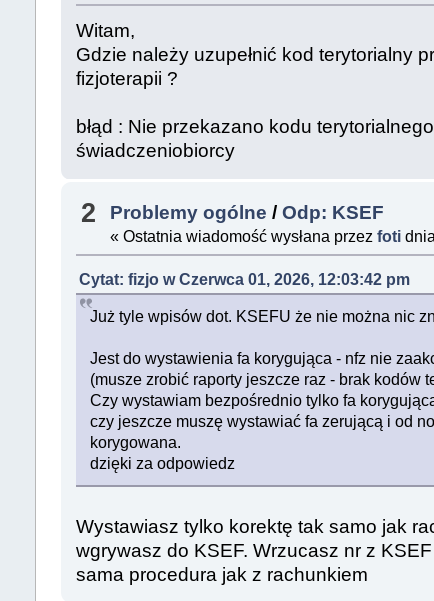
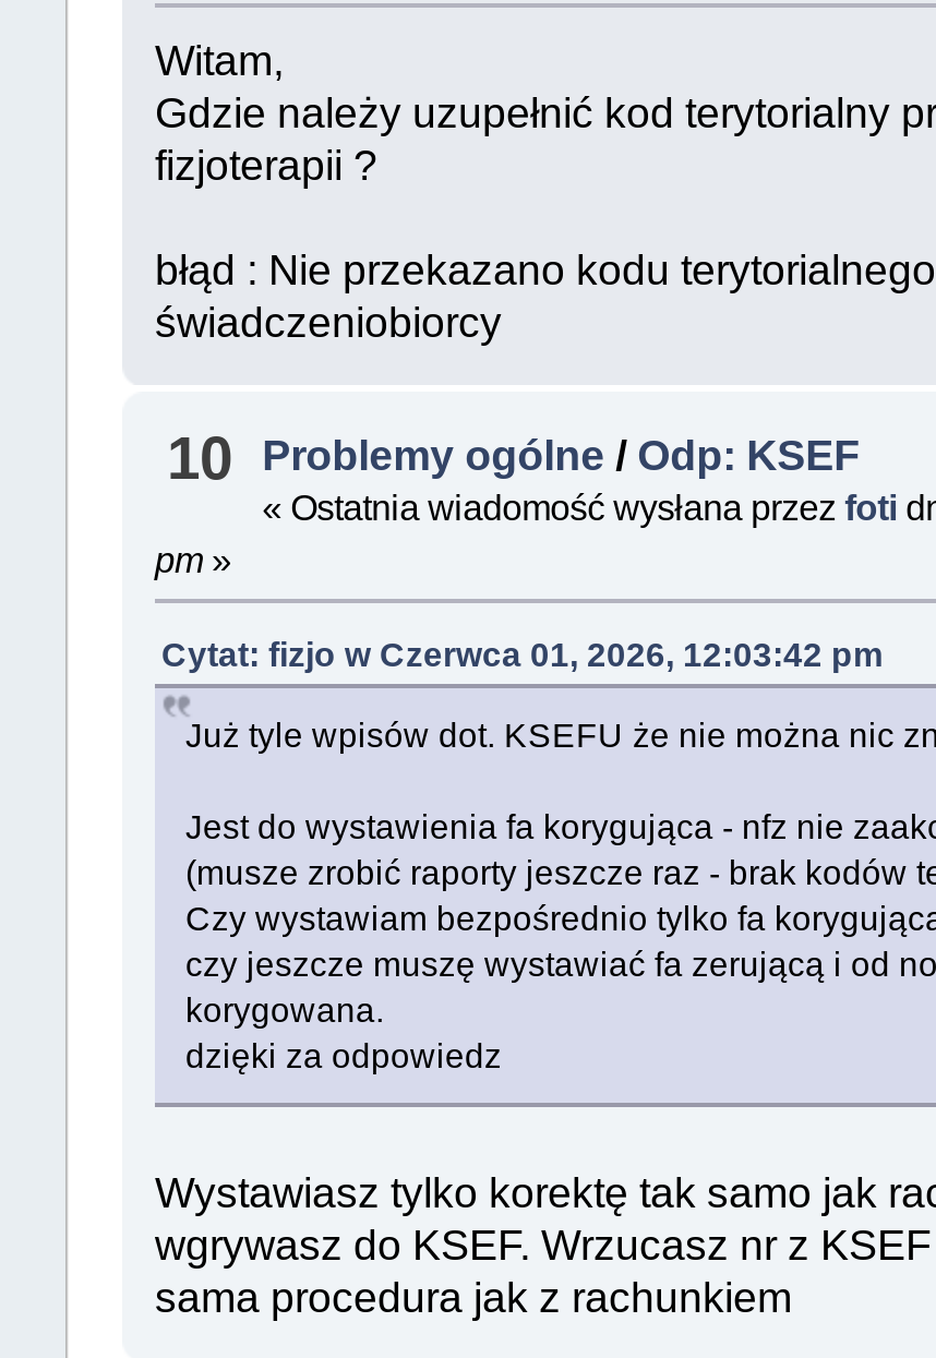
[81,197,384,228] 2 Problemy ogólne / Odp: KSEF -> [167,424,860,492] 10 Problemy ogólne / Odp: KSEF
none -> [155,541,231,580] pm»

